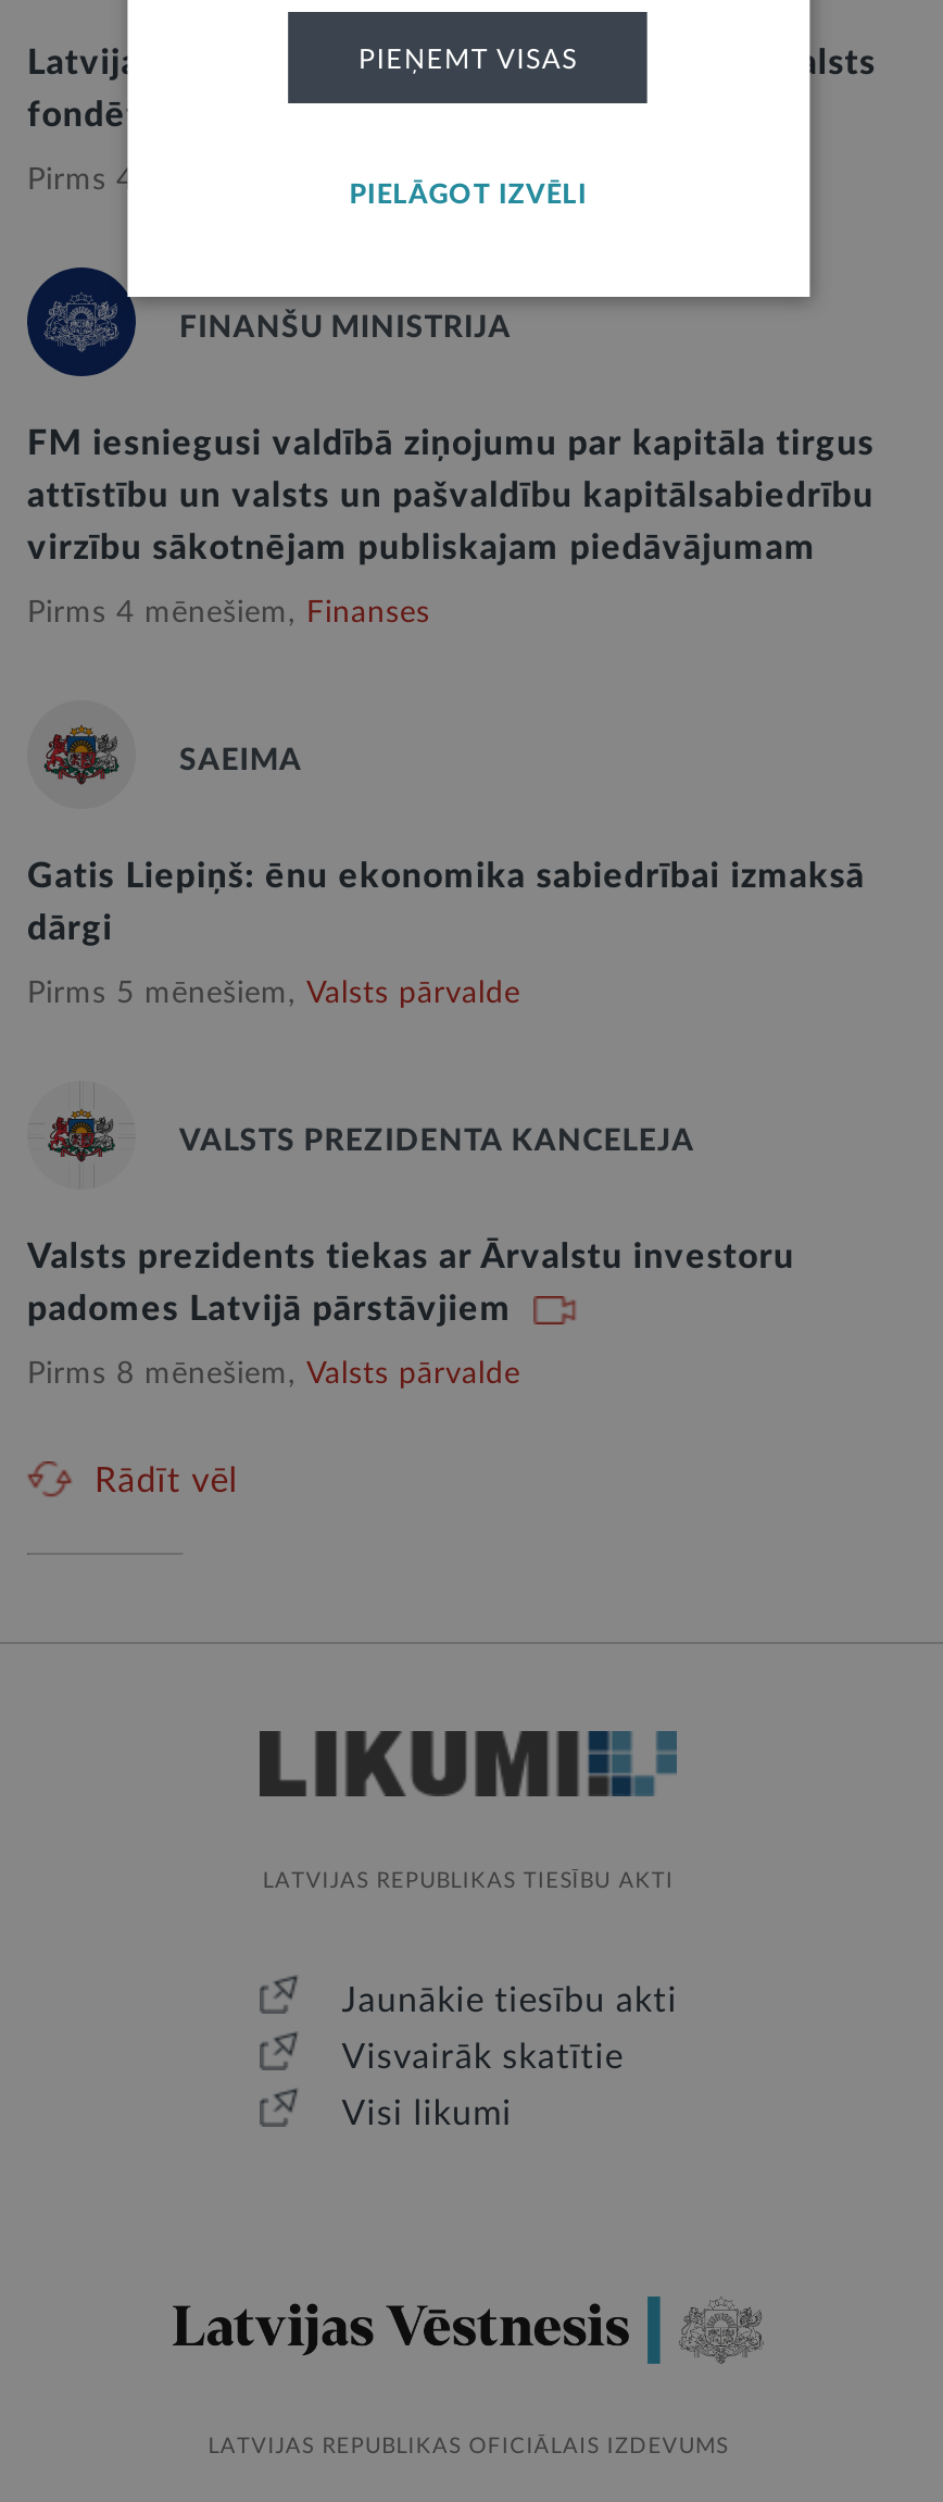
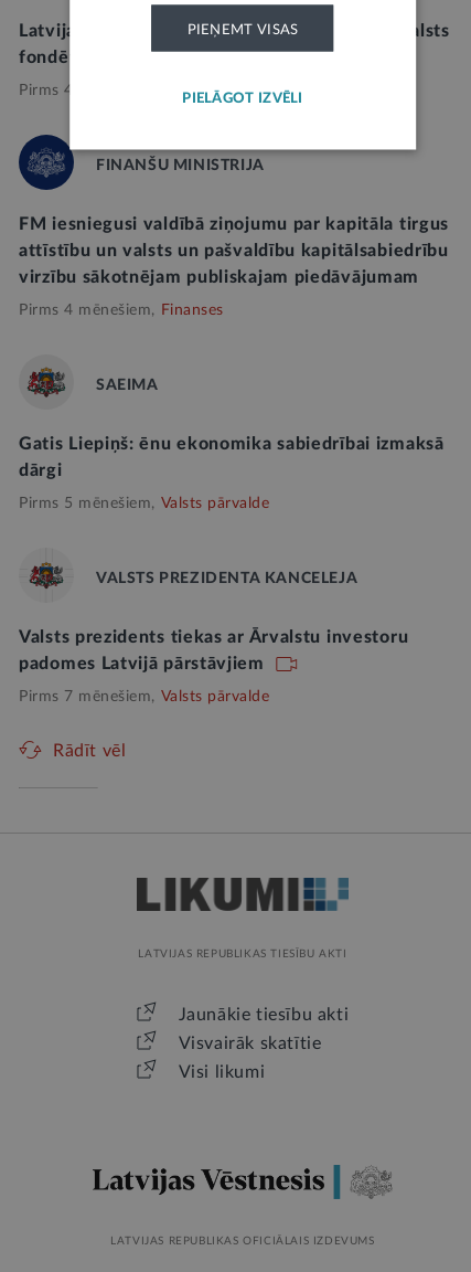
[27,1358,520,1389] Pirms 8 mēnešiem, Valsts pārvalde -> [19,688,269,704] Pirms 7 mēnešiem, Valsts pārvalde

